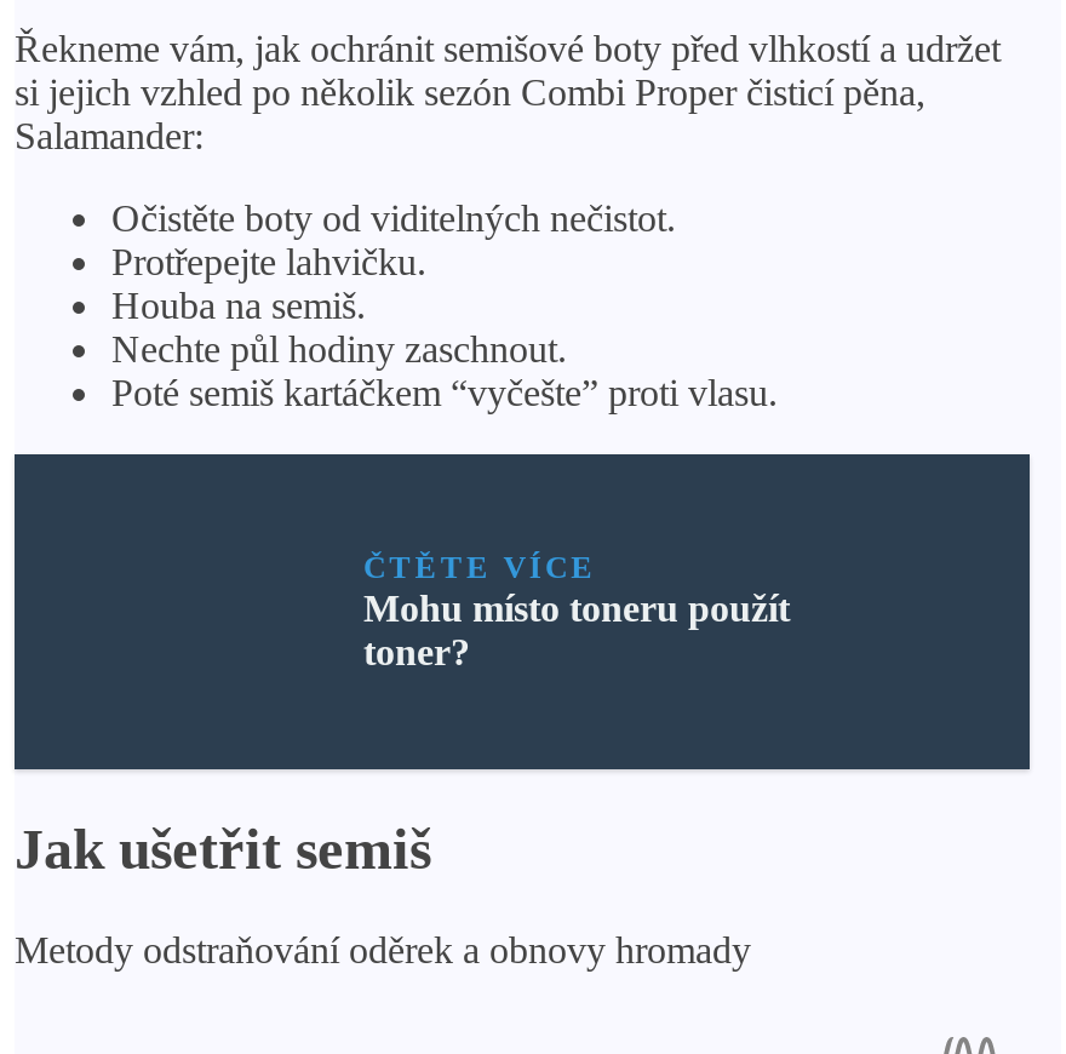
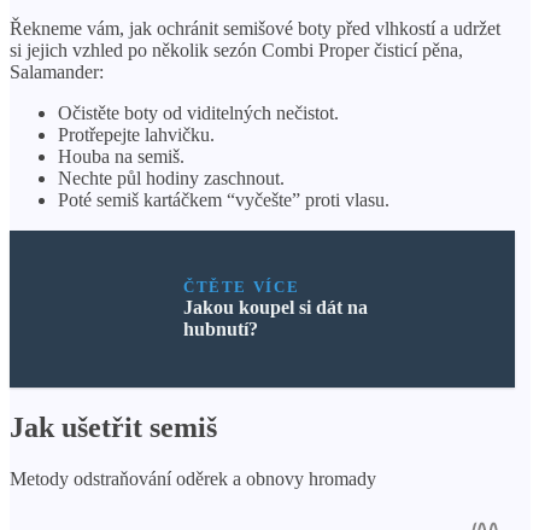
[363,587,790,672] Mohu místo toneru použít | toner? -> [183,297,368,339] Jakou koupel si dát na | hubnutí?

